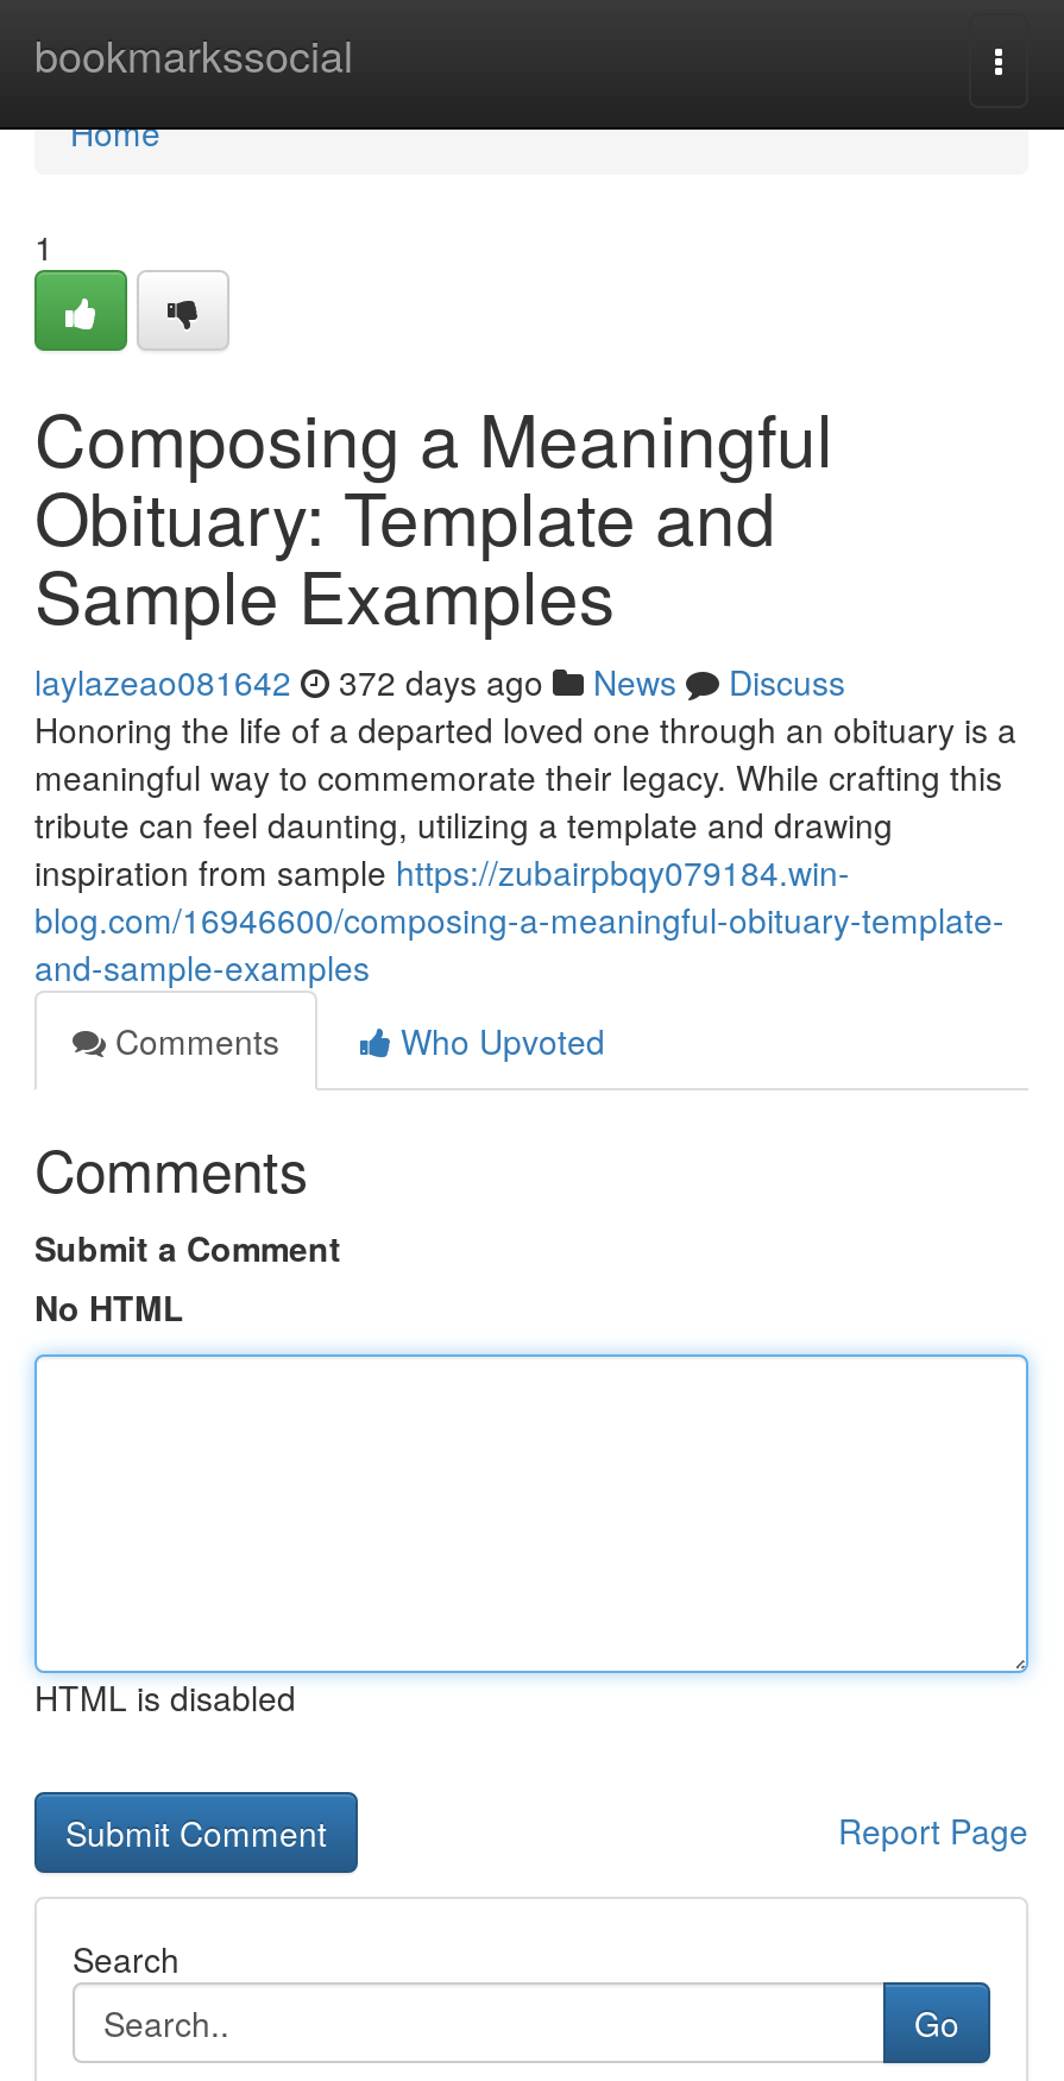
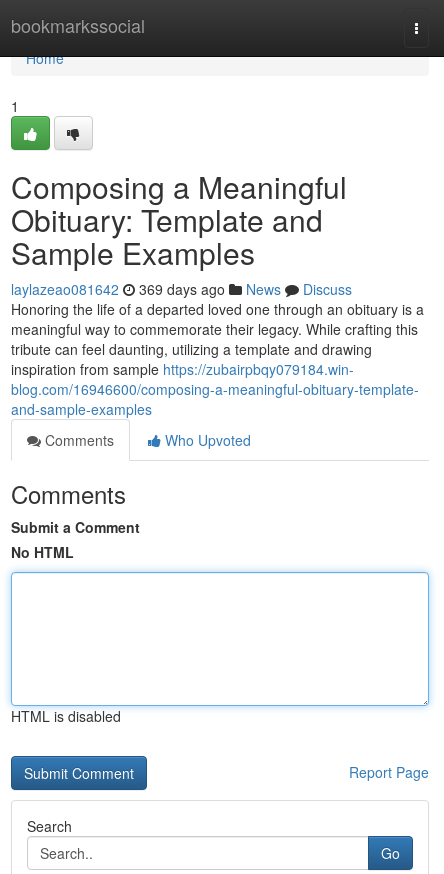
[34,658,845,705] laylazeao081642 372 days ago News Discuss -> [11,279,352,299] laylazeao081642 369 days ago News Discuss

